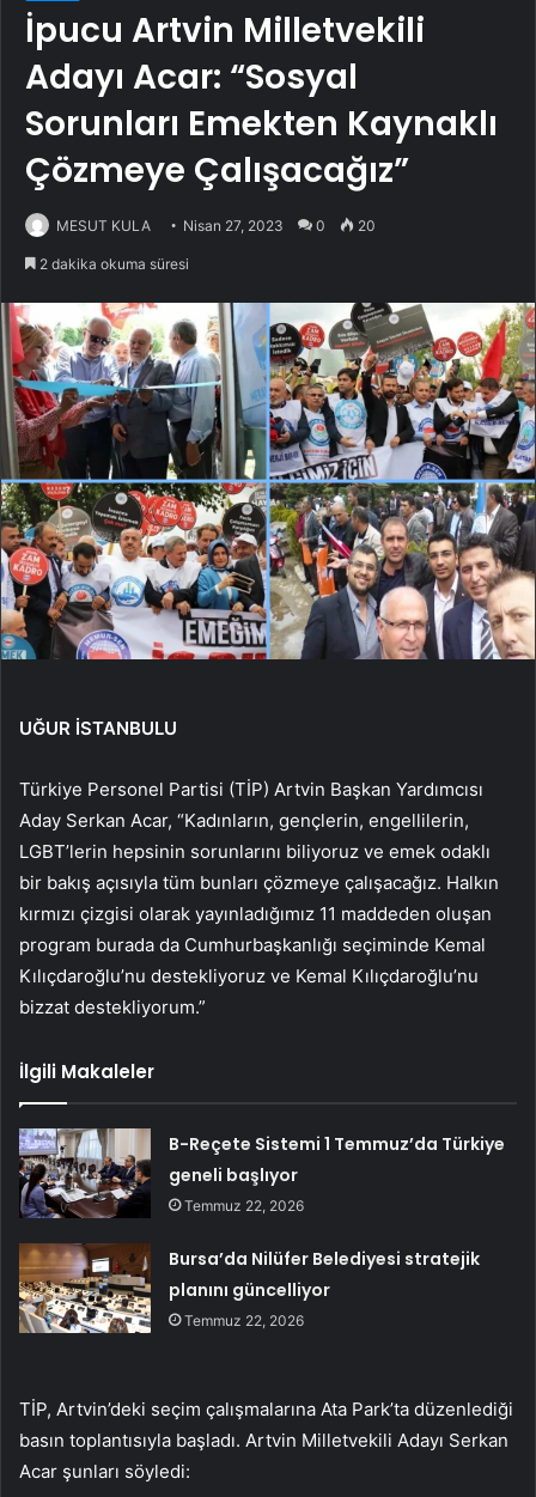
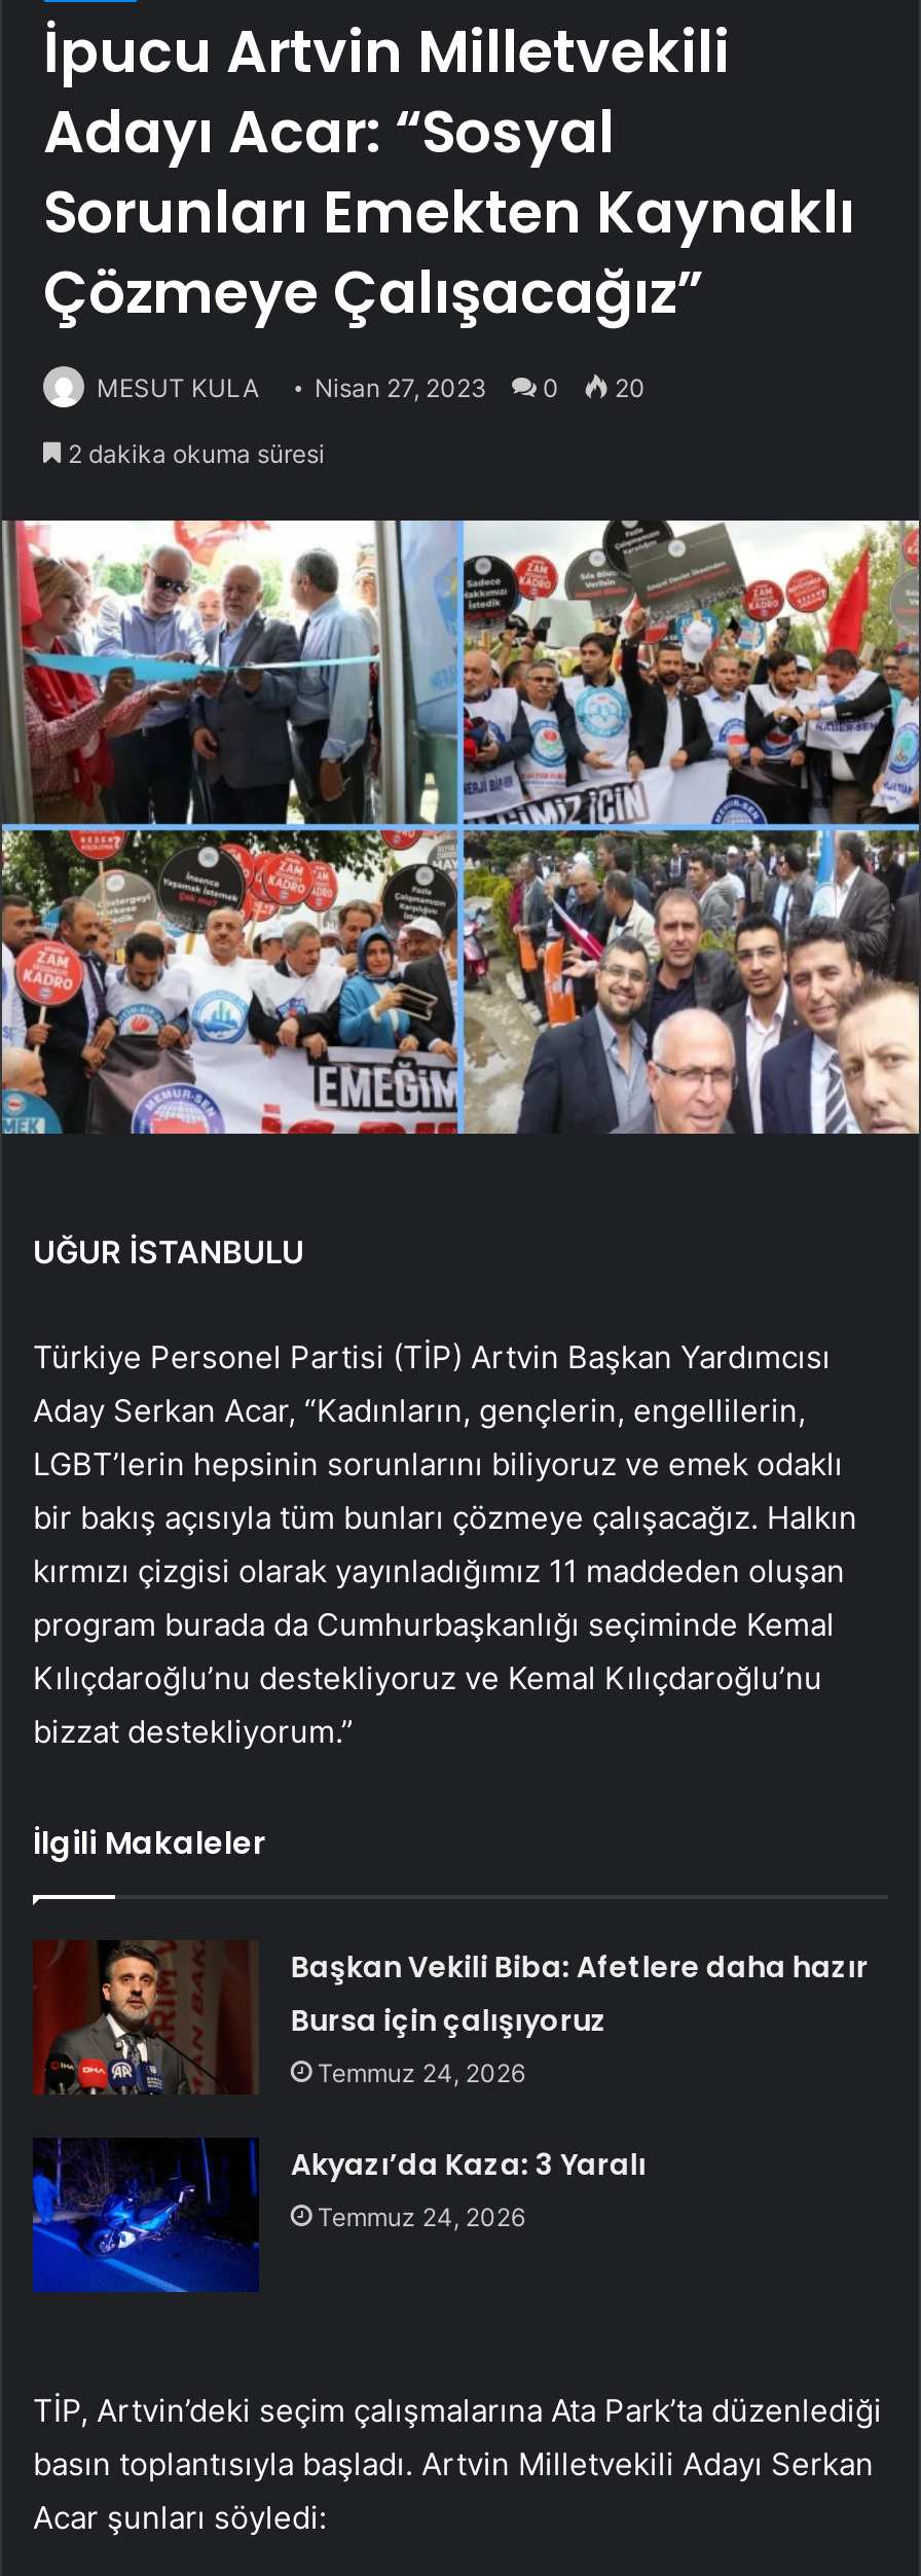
[18,1127,505,1219] [image] | B-Reçete Sistemi 1 Temmuz’da Türkiye | geneli başlıyor | Temmuz 22, 2026 -> [33,1940,868,2095] [image] | Başkan Vekili Biba: Afetlere daha hazır | Bursa için çalışıyoruz | Temmuz 24, 2026
[18,1243,480,1334] [image] | Bursa’da Nilüfer Belediyesi stratejik | planını güncelliyor | Temmuz 22, 2026 -> [31,2138,646,2294] [image] | Akyazı’da Kaza: 3 Yaralı | Temmuz 24, 2026

